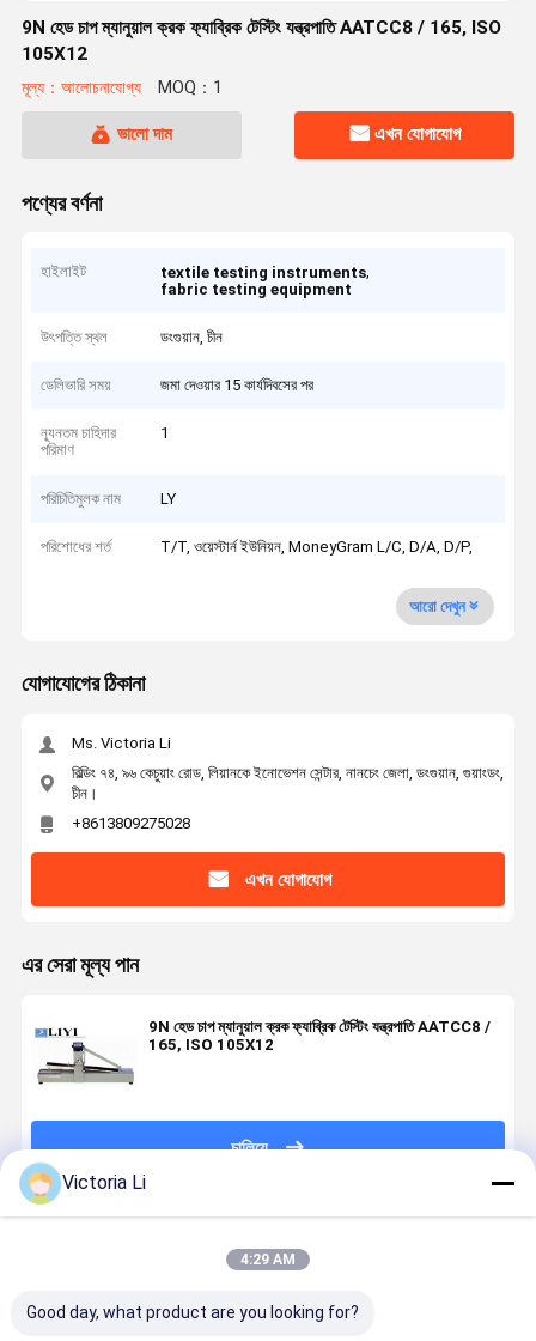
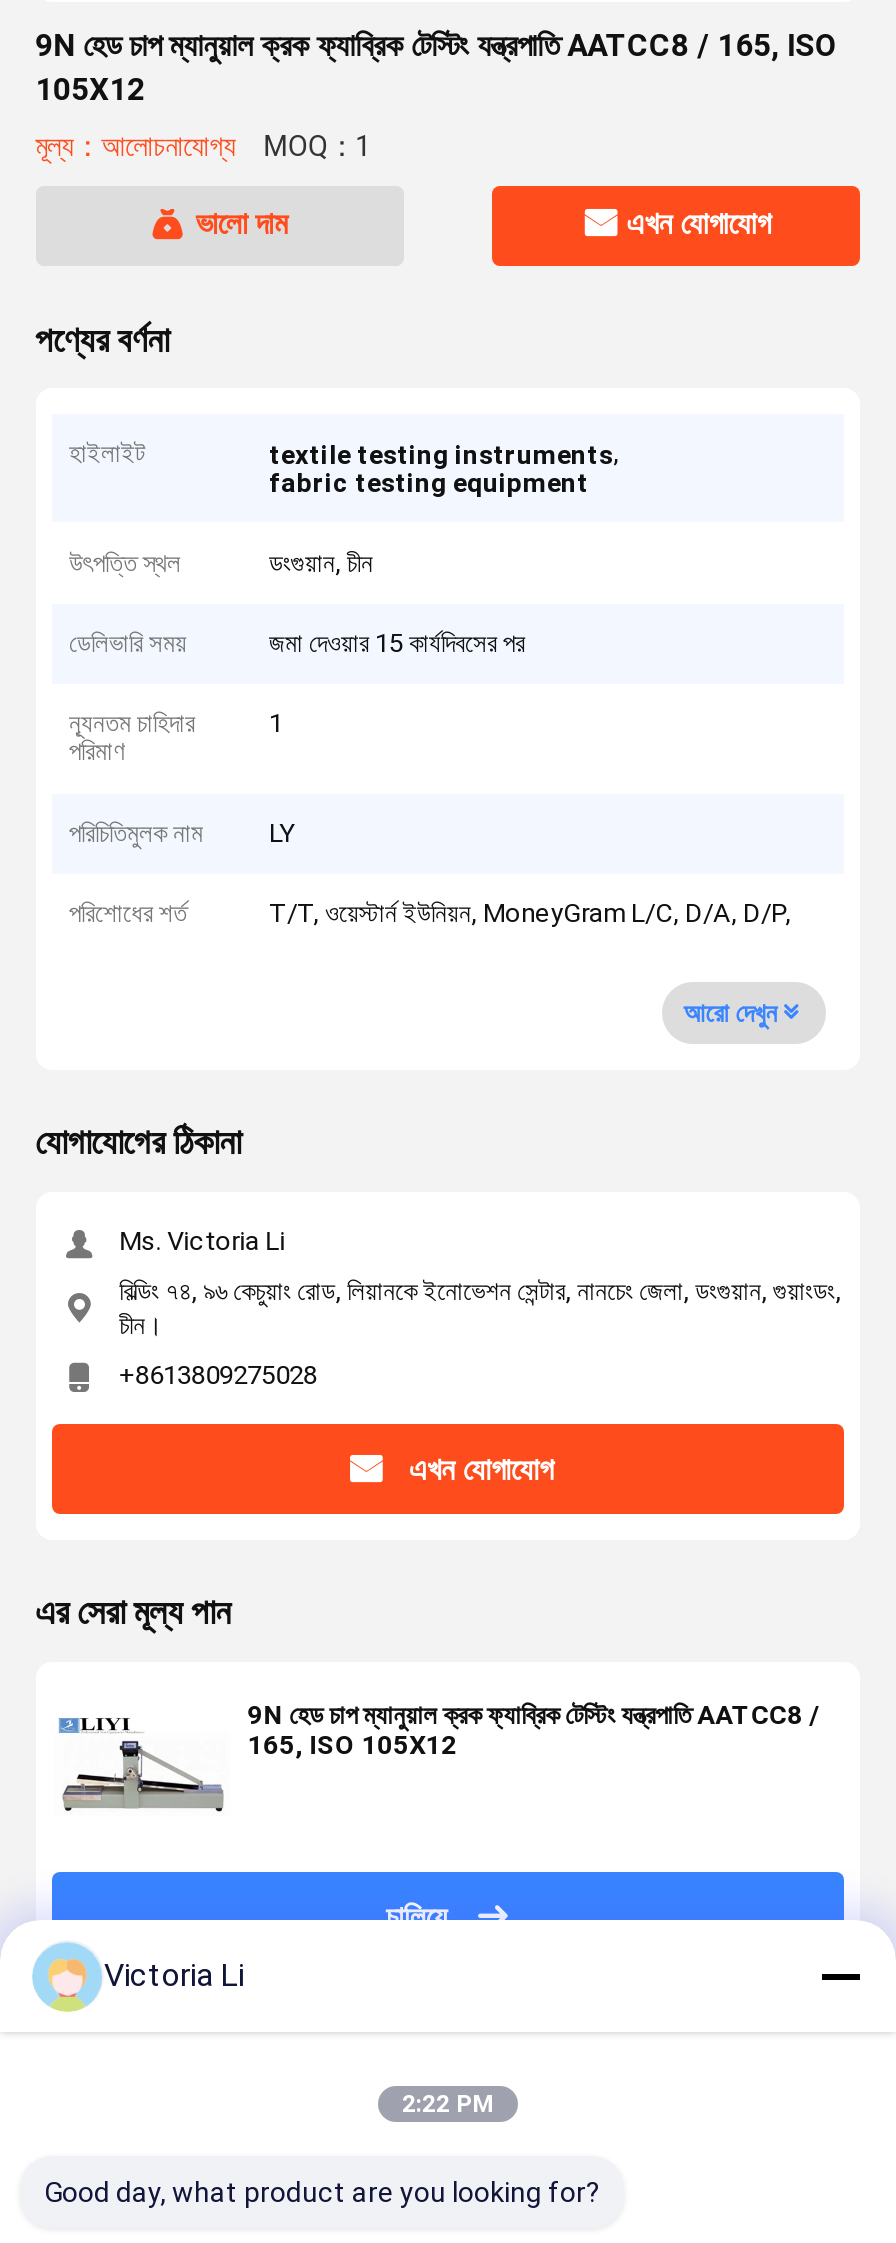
[240,1251,296,1268] 4:29 AM -> [402,2090,494,2118] 2:22 PM

